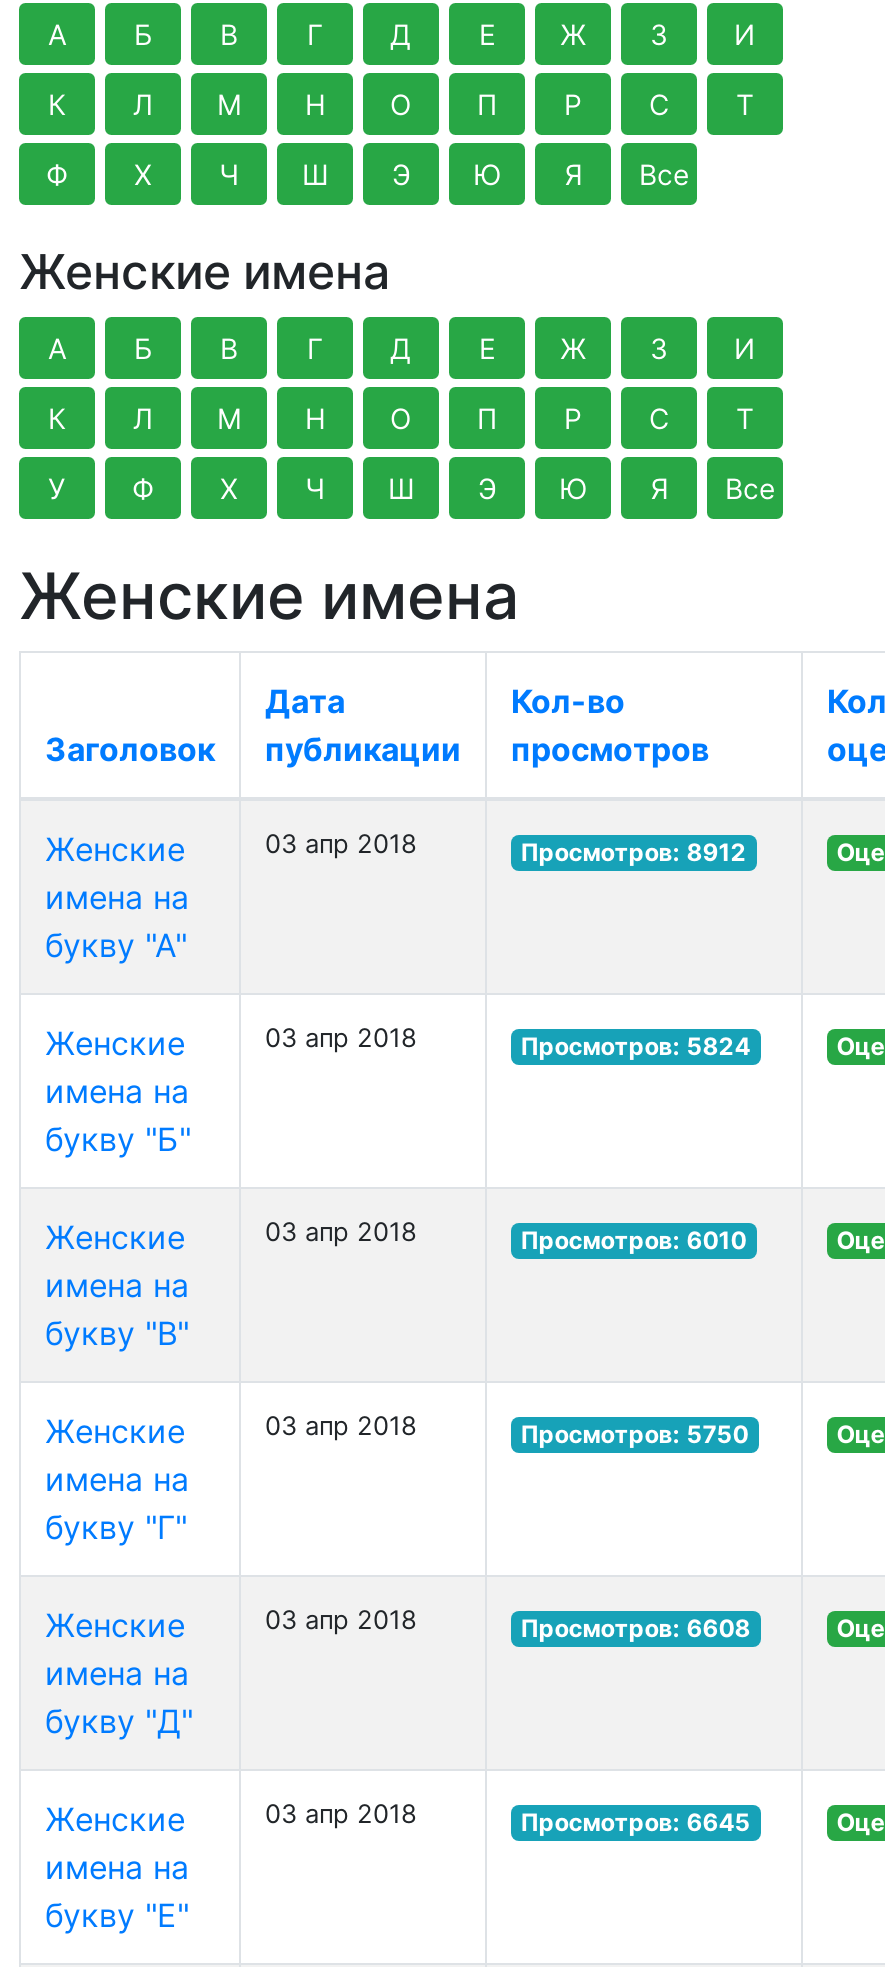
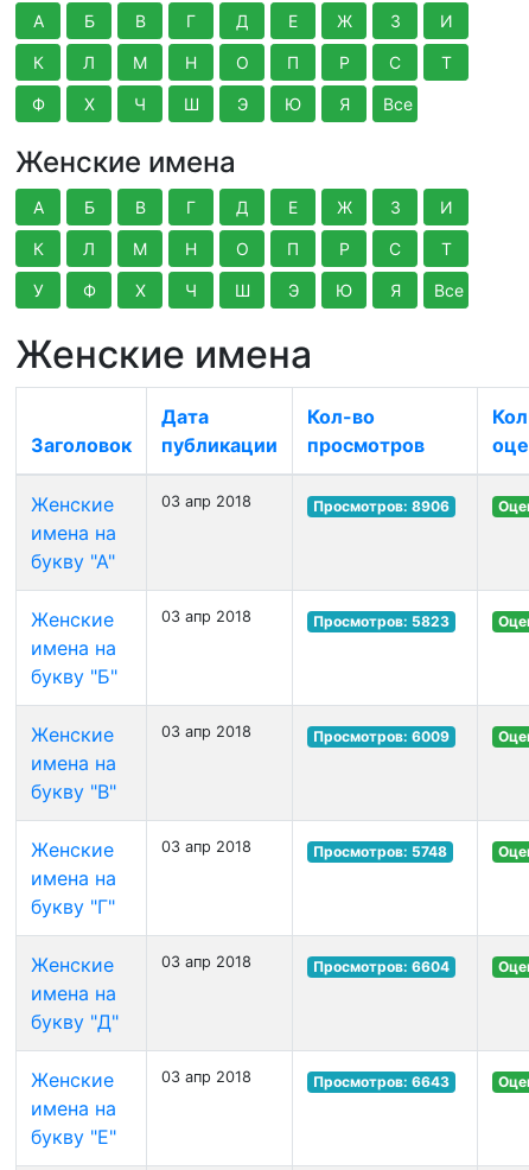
[521,837,747,867] Просмотров: 8912 -> [313,497,449,515] Просмотров: 8906
[521,1031,751,1061] Просмотров: 5824 -> [313,612,449,630] Просмотров: 5823
[521,1225,747,1255] Просмотров: 6010 -> [313,727,449,745] Просмотров: 6009
[521,1419,749,1449] Просмотров: 5750 -> [313,842,447,860] Просмотров: 5748
[521,1613,751,1643] Просмотров: 6608 -> [313,958,449,975] Просмотров: 6604
[521,1807,751,1837] Просмотров: 6645 -> [313,1073,449,1090] Просмотров: 6643

